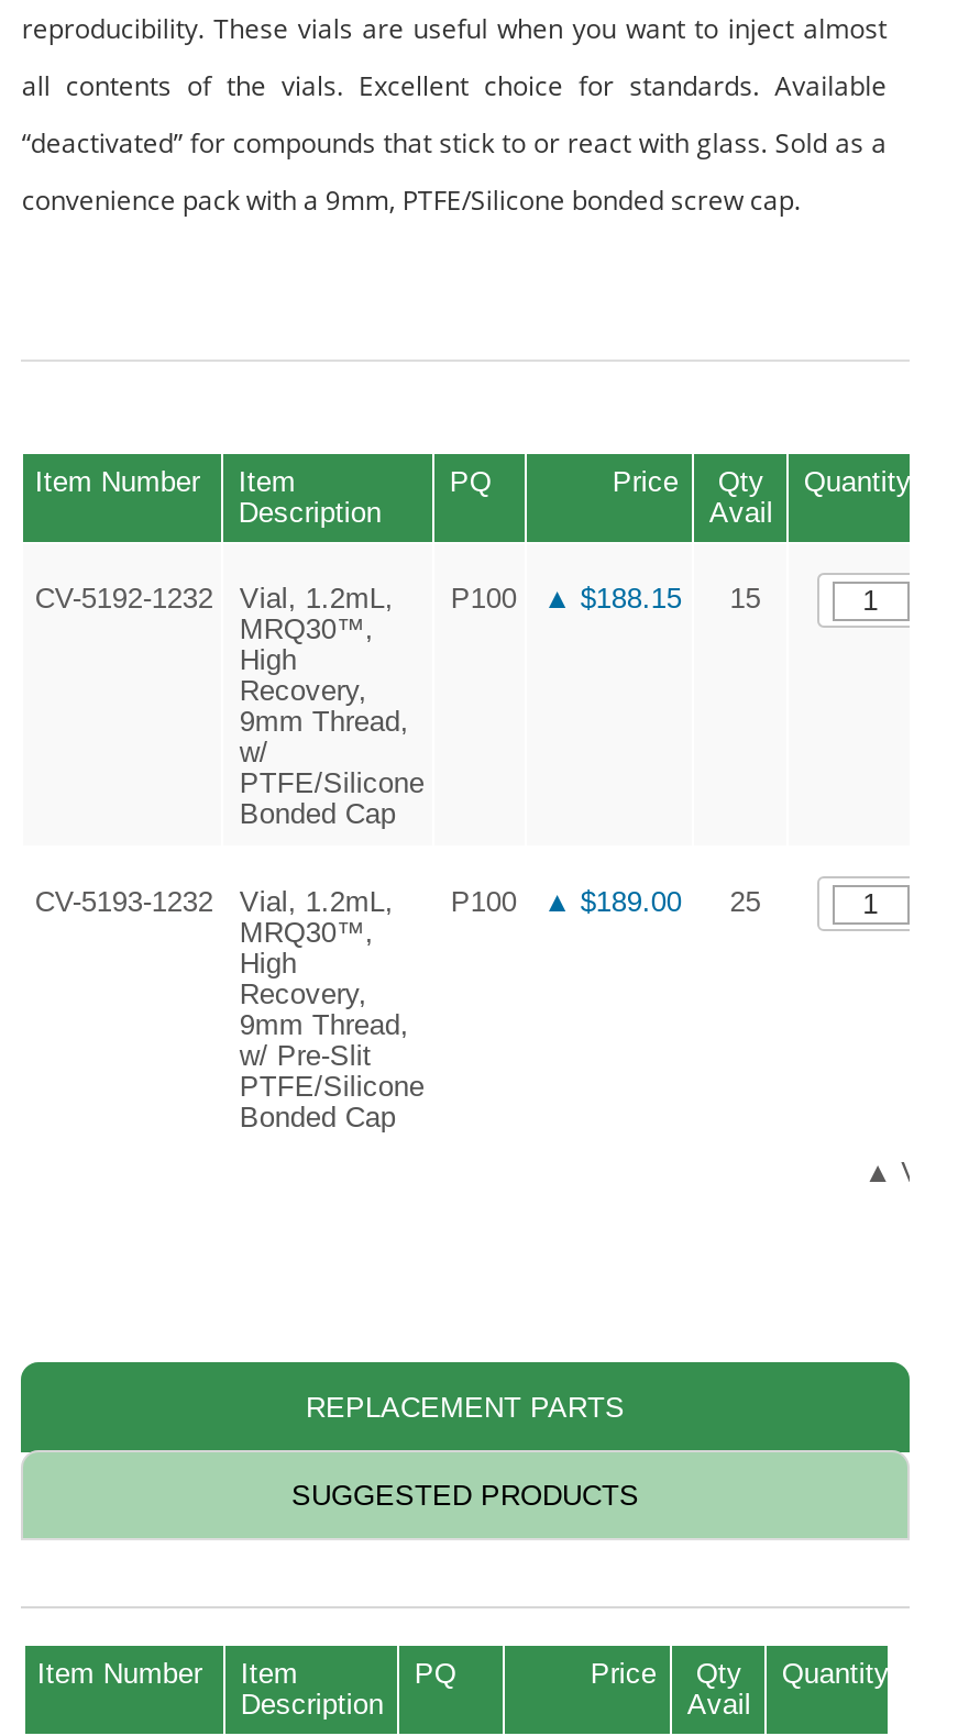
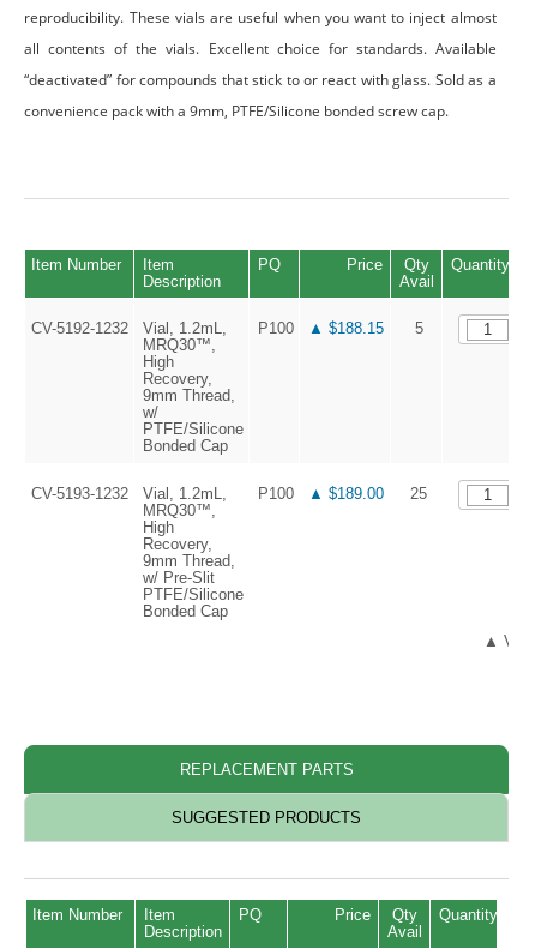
[730,582,761,615] 15 -> [415,319,423,337] 5

